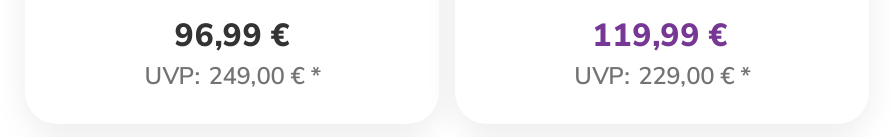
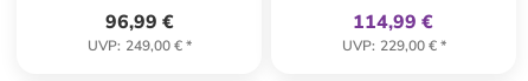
[592,14,728,58] 119,99 € -> [352,9,433,35] 114,99 €

